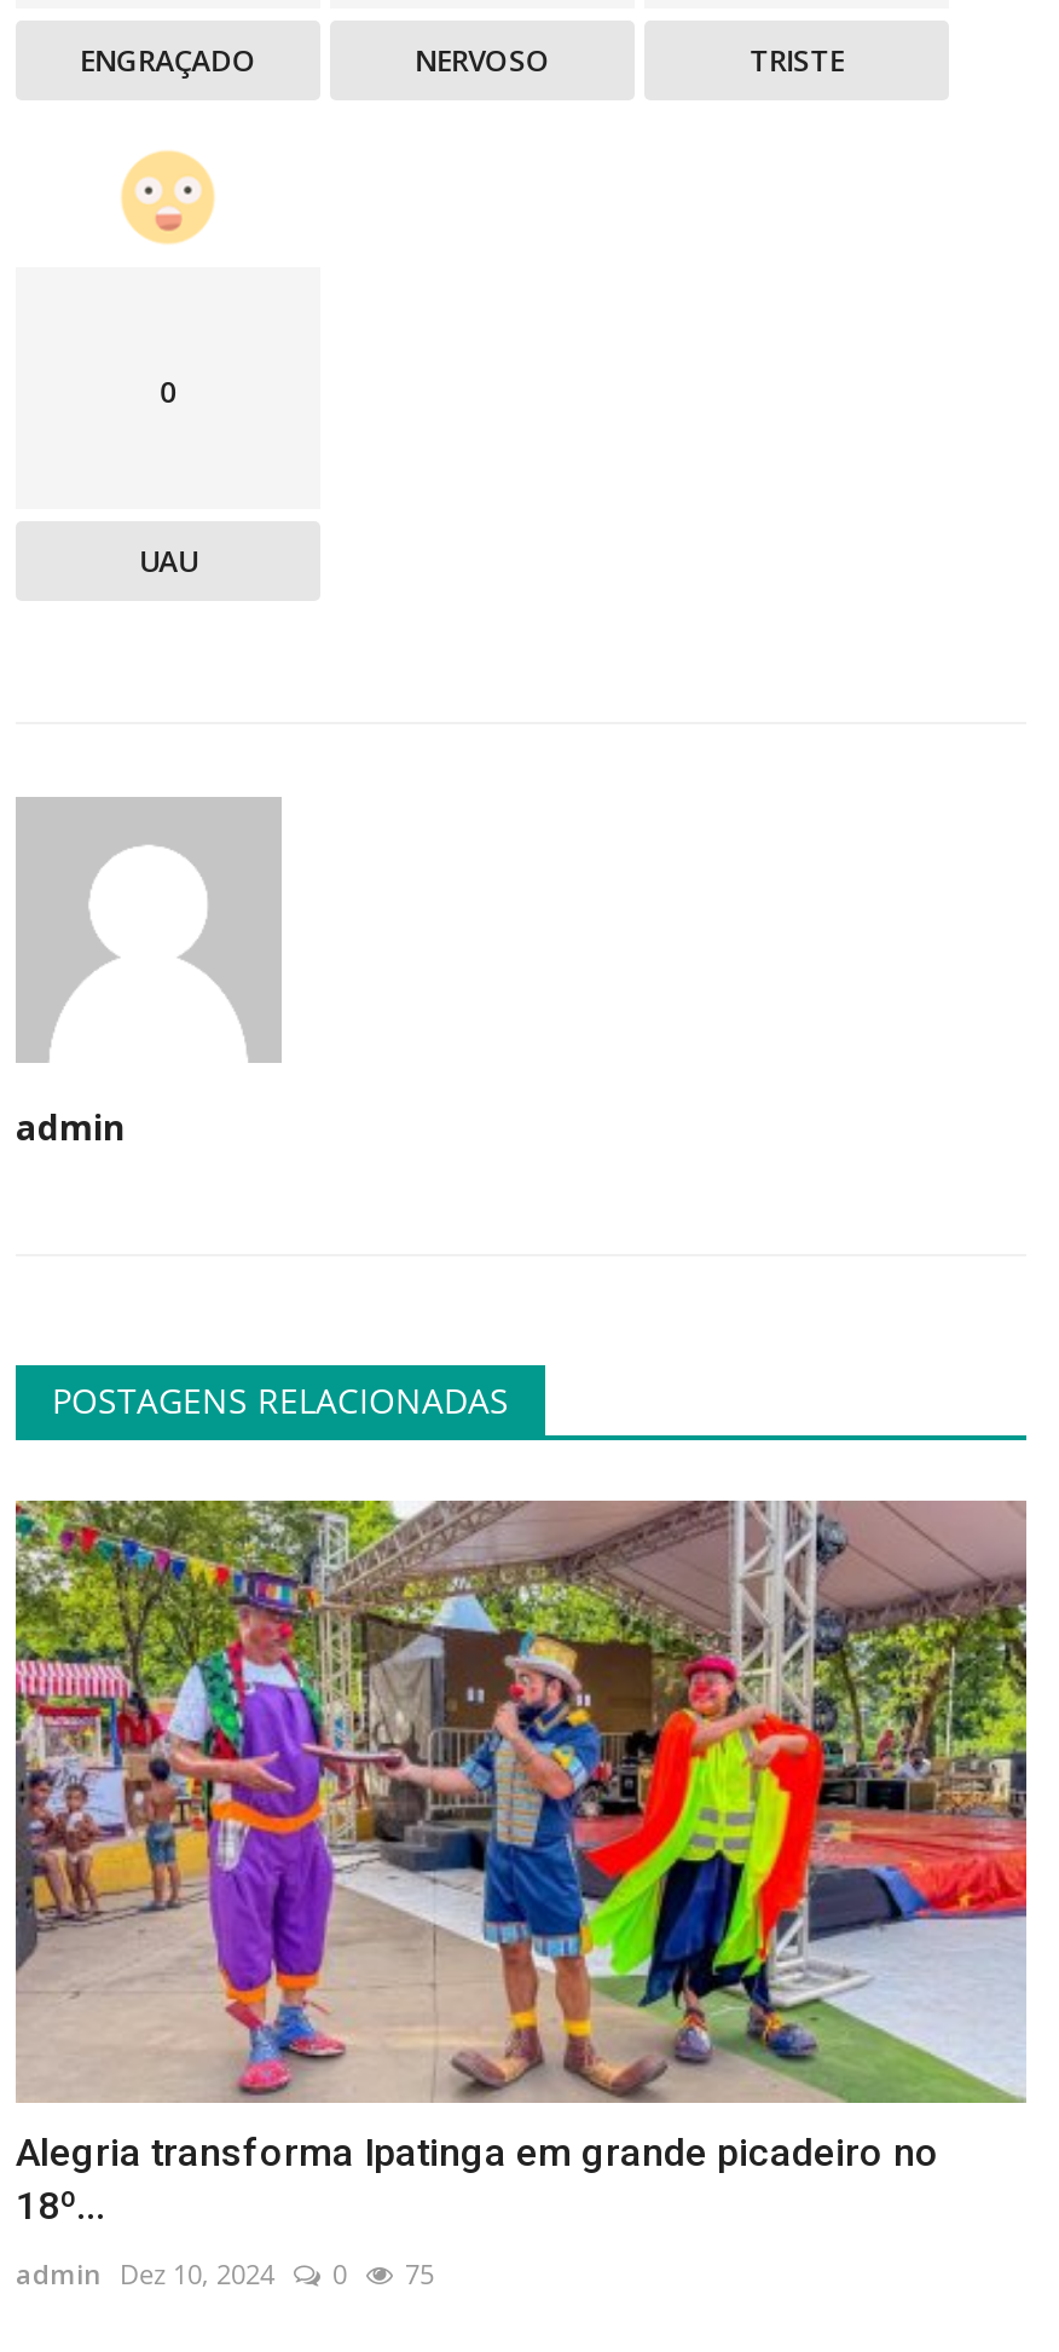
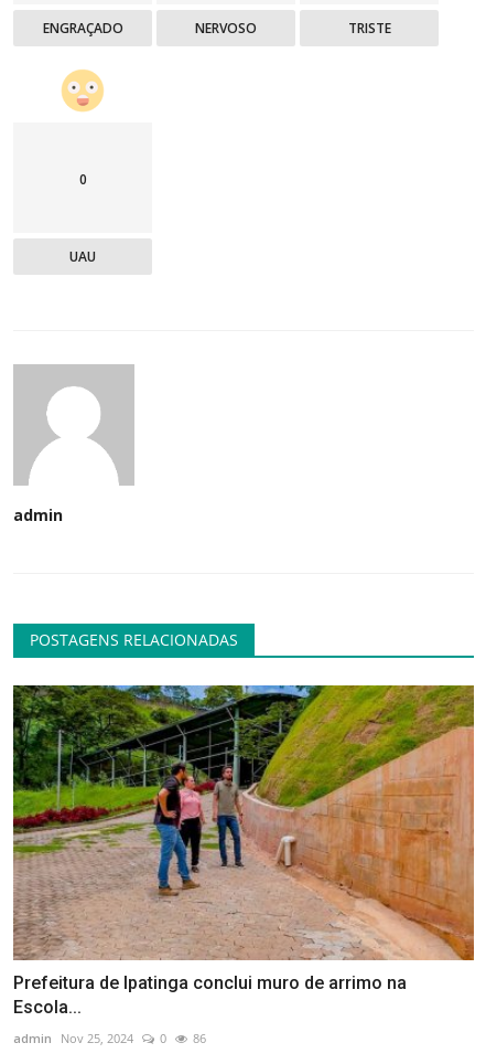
[13,1498,1029,2229] [image] | Alegria transforma Ipatinga em grande picadeiro no | 18º... -> [12,684,475,1018] [image] | Prefeitura de Ipatinga conclui muro de arrimo na | Escola...
[16,2255,274,2292] admin Dez 10, 2024 -> [13,1030,133,1046] admin Nov 25, 2024
[405,2255,434,2292] 75 -> [193,1030,206,1046] 86

